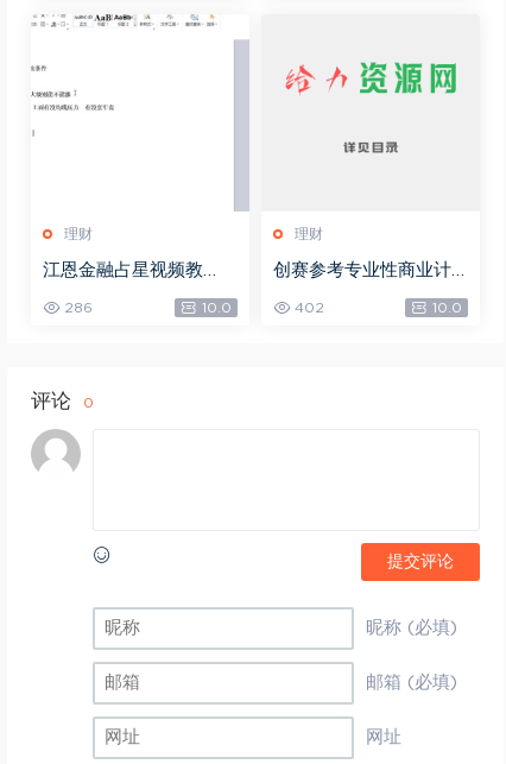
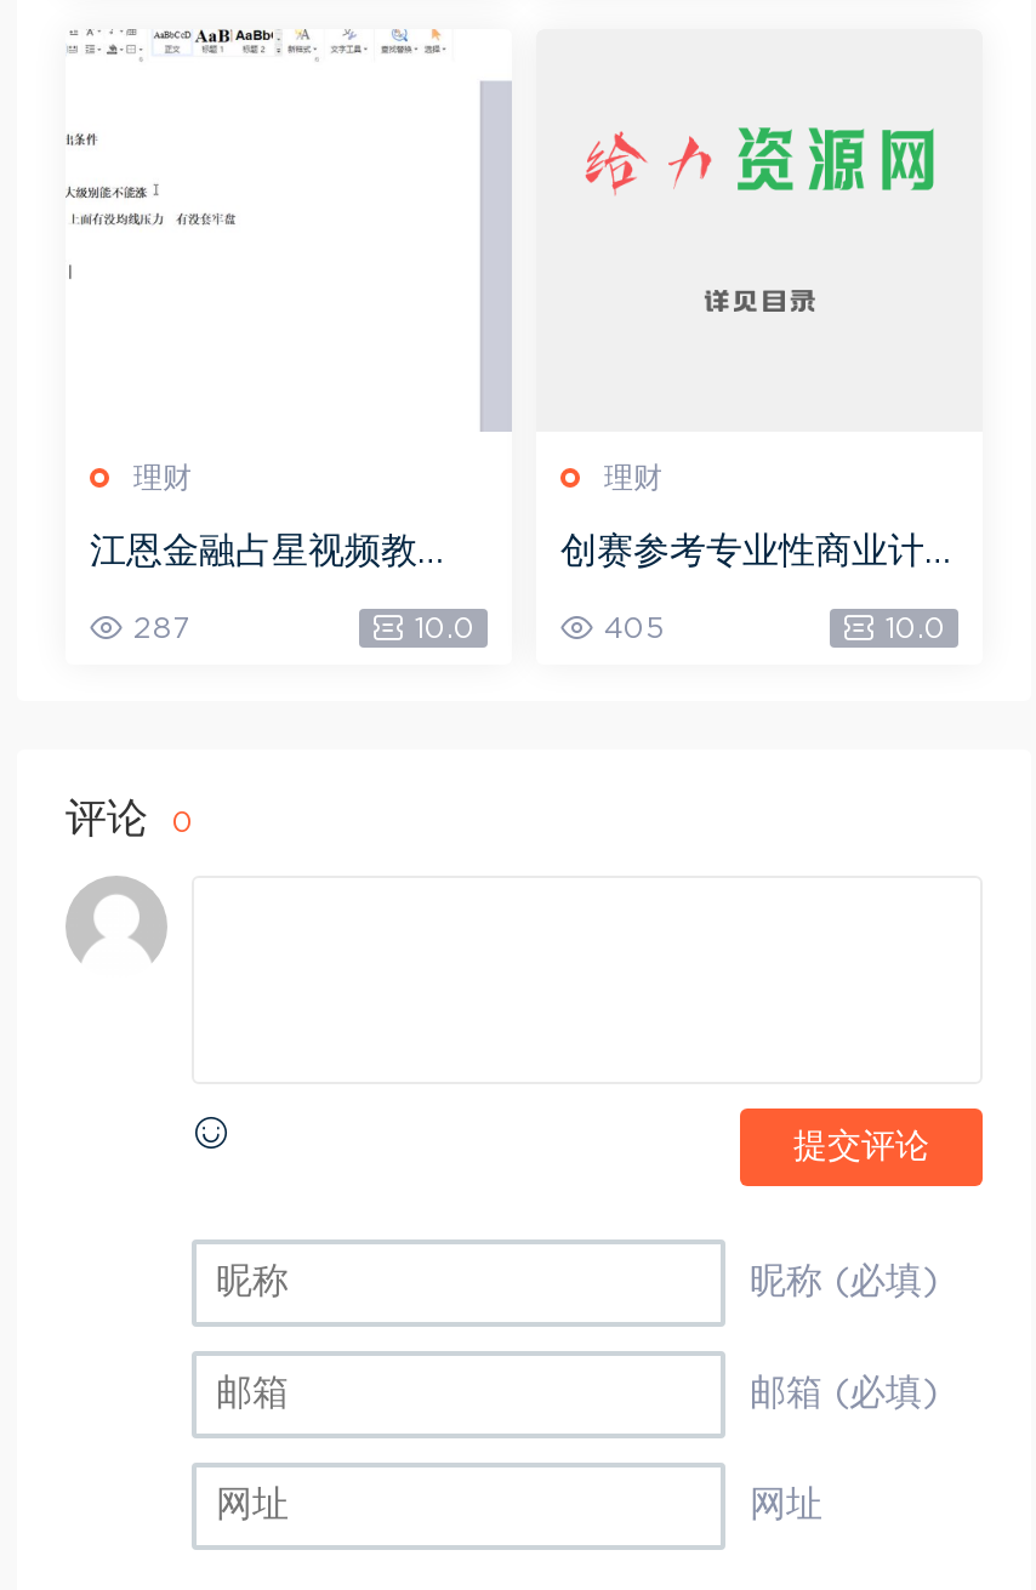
[59,301,93,315] 286 -> [124,614,189,643] 287
[290,301,324,315] 402 -> [594,614,662,643] 405

